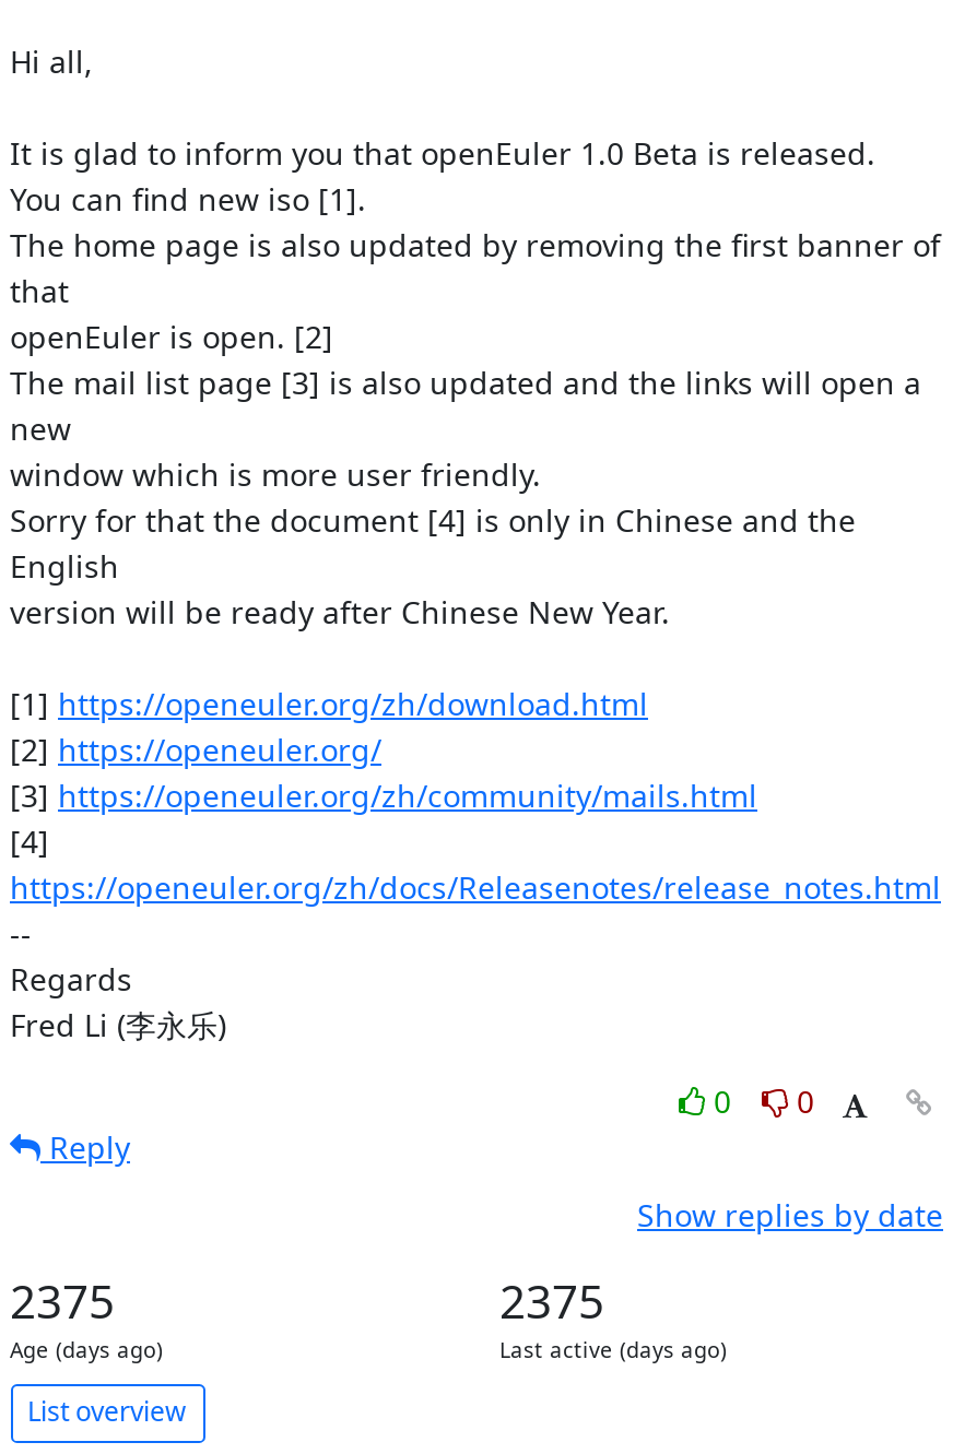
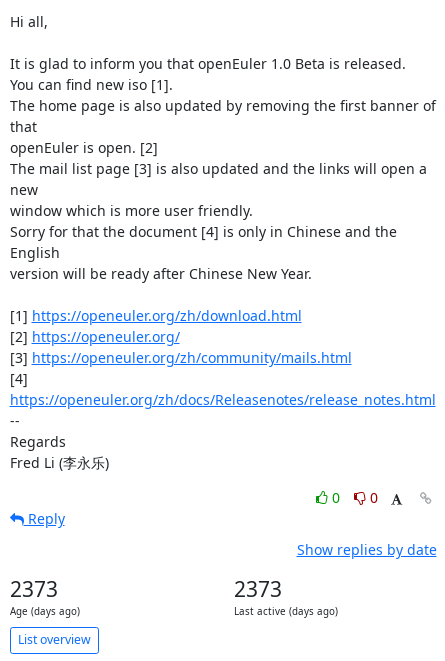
[10,1269,115,1331] 2375 -> [9,574,57,602] 2373
[499,1269,604,1331] 2375 -> [233,574,281,602] 2373

